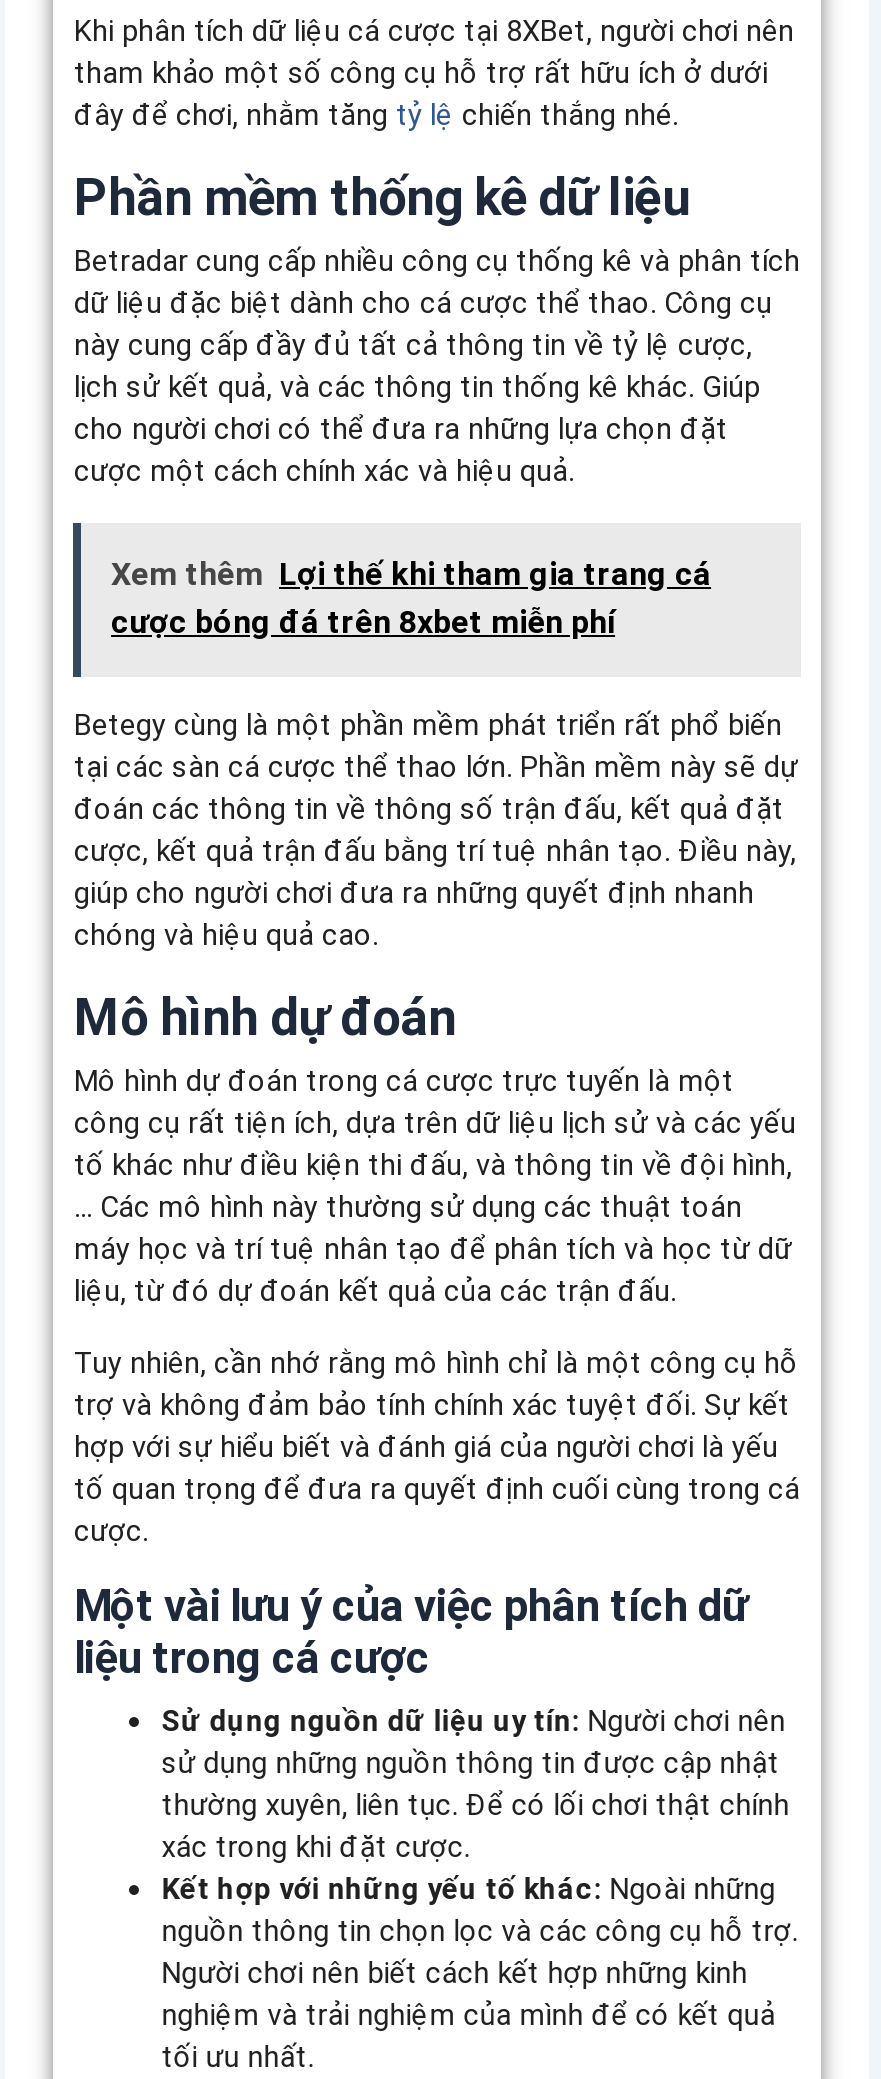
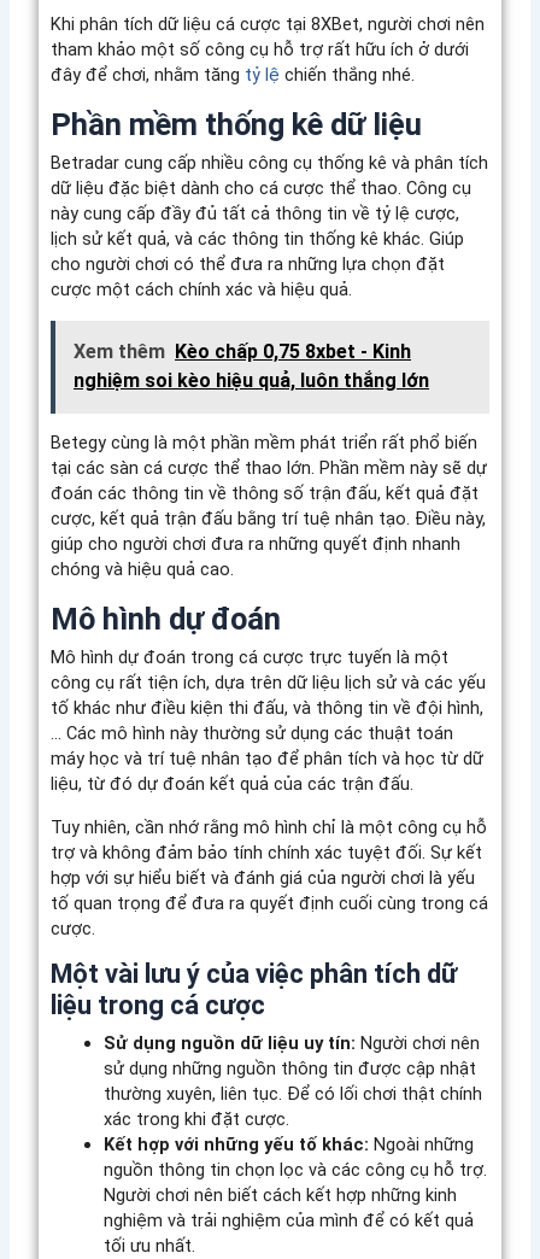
[111,555,711,641] Xem thêm Lợi thế khi tham gia trang cá | cược bóng đá trên 8xbet miễn phí -> [74,340,429,392] Xem thêm Kèo chấp 0,75 8xbet - Kinh | nghiệm soi kèo hiệu quả, luôn thắng lớn

